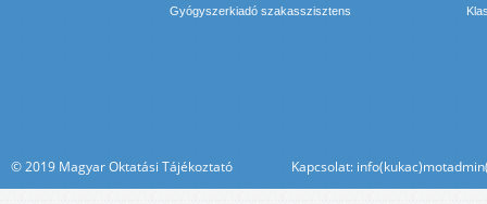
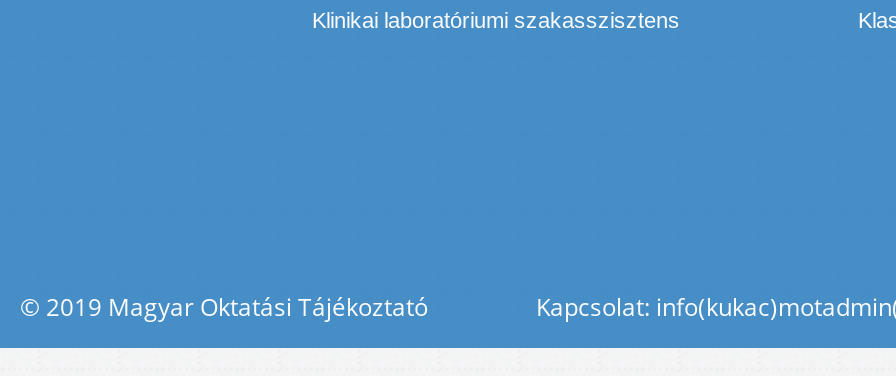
[170,4,351,17] Gyógyszerkiadó szakasszisztens -> [312,7,680,31] Klinikai laboratóriumi szakasszisztens

